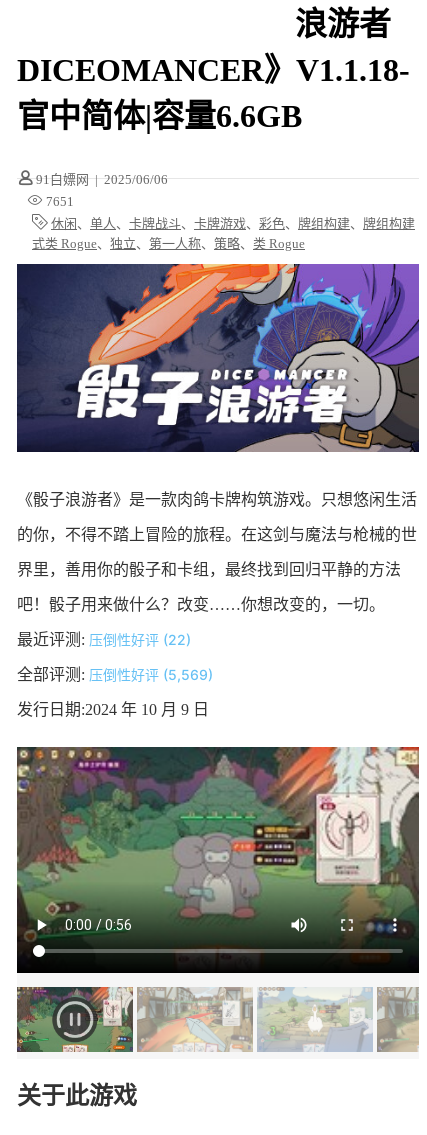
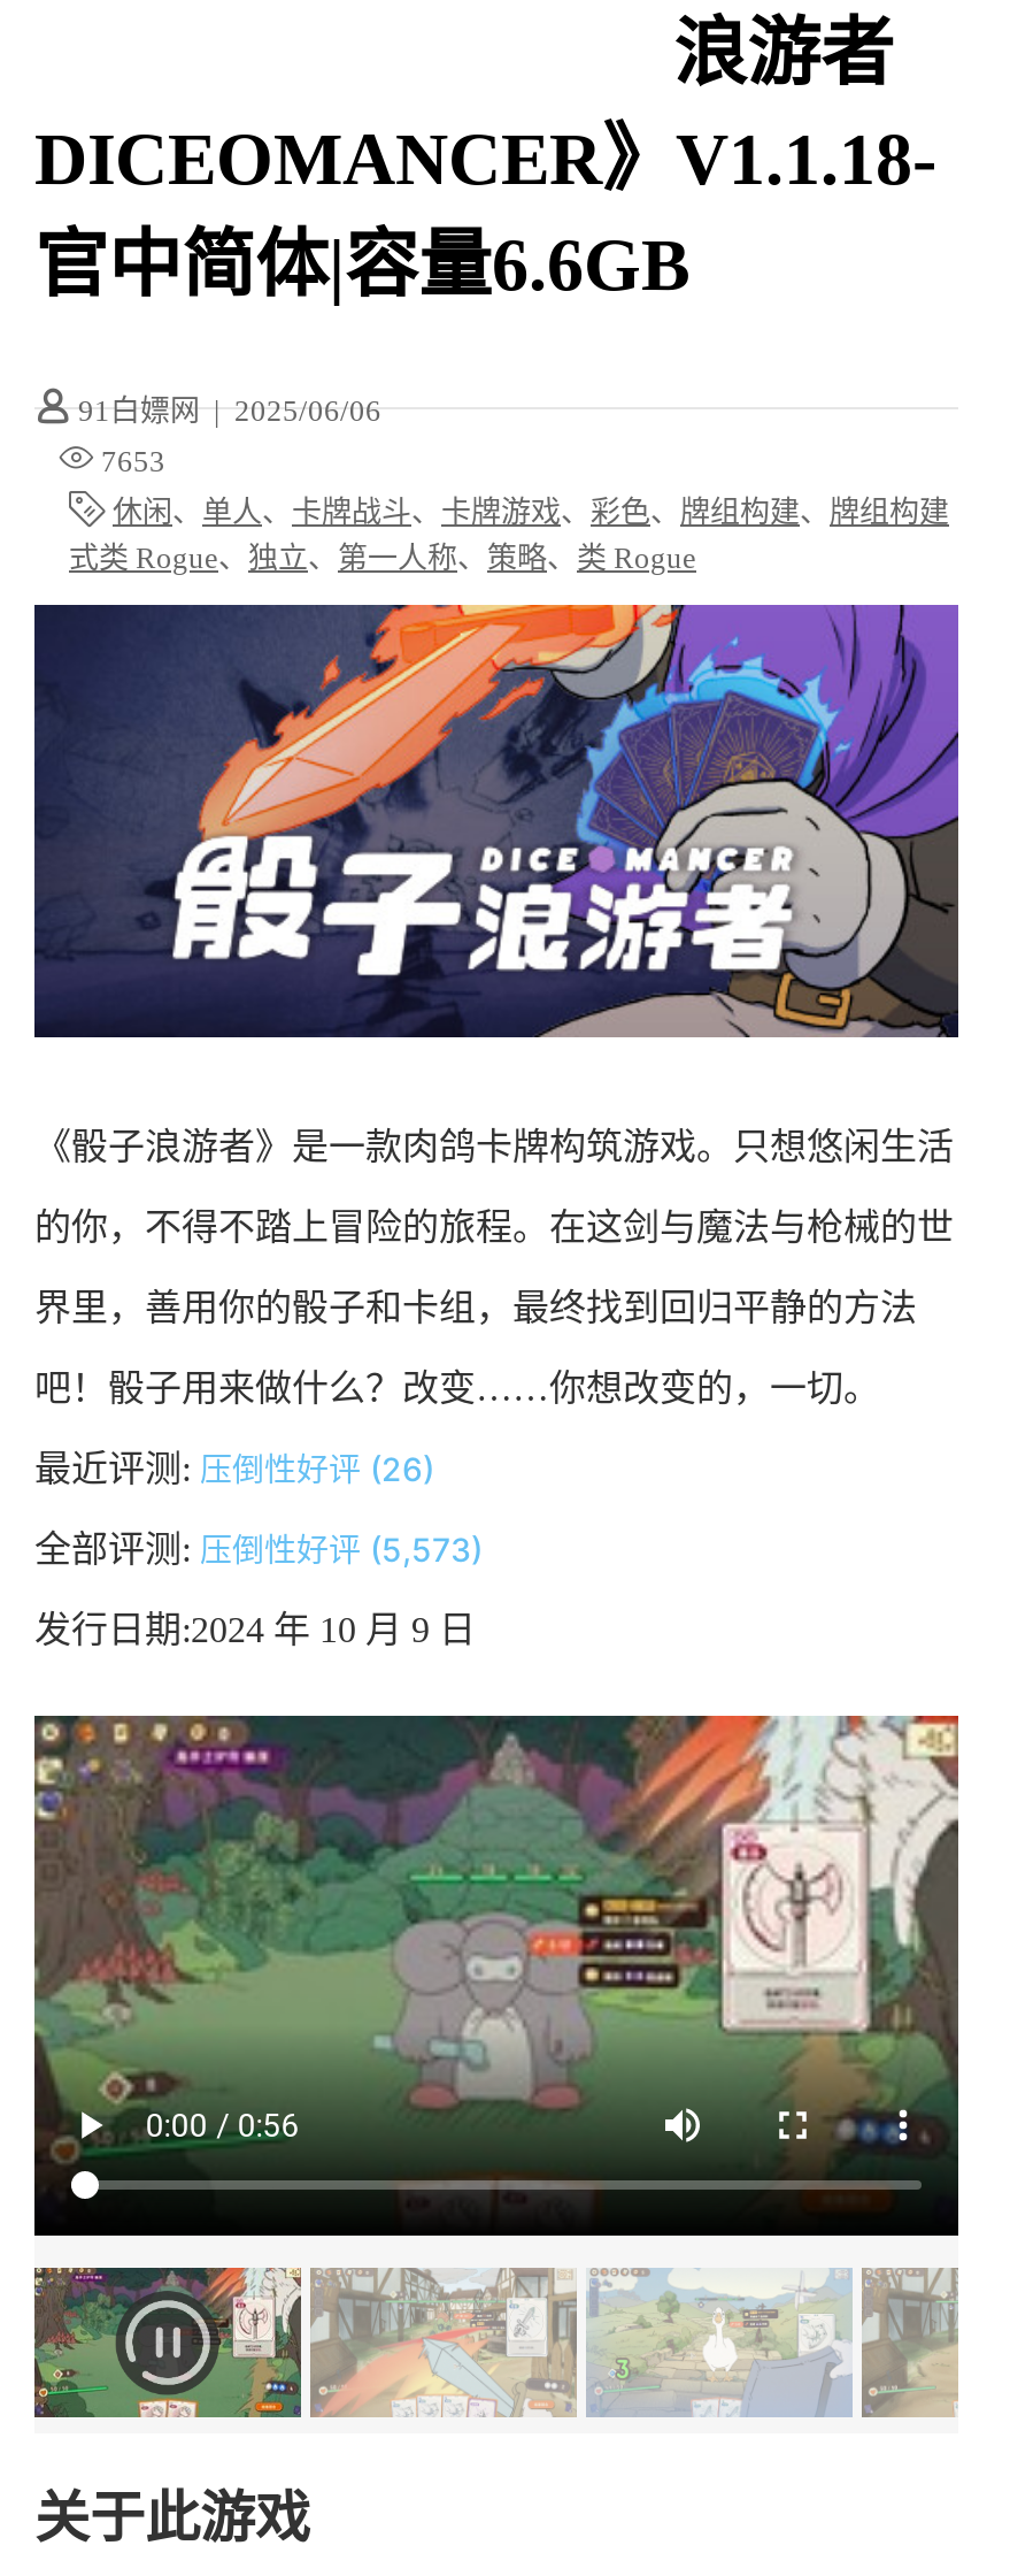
[43,194,74,209] 7651 -> [94,444,165,478] 7653
[17,631,191,648] 最近评测: 压倒性好评 (22) -> [34,1449,434,1488] 最近评测: 压倒性好评 (26)
[17,666,213,683] 全部评测: 压倒性好评 (5,569) -> [34,1529,483,1568] 全部评测: 压倒性好评 (5,573)

